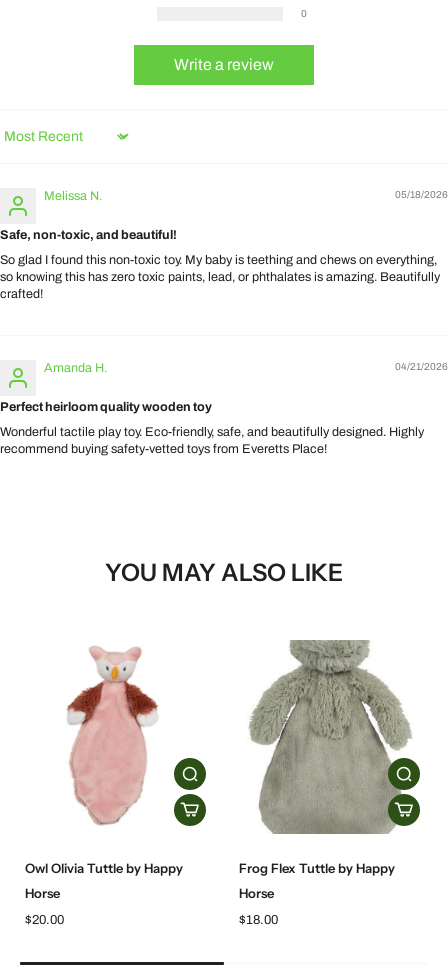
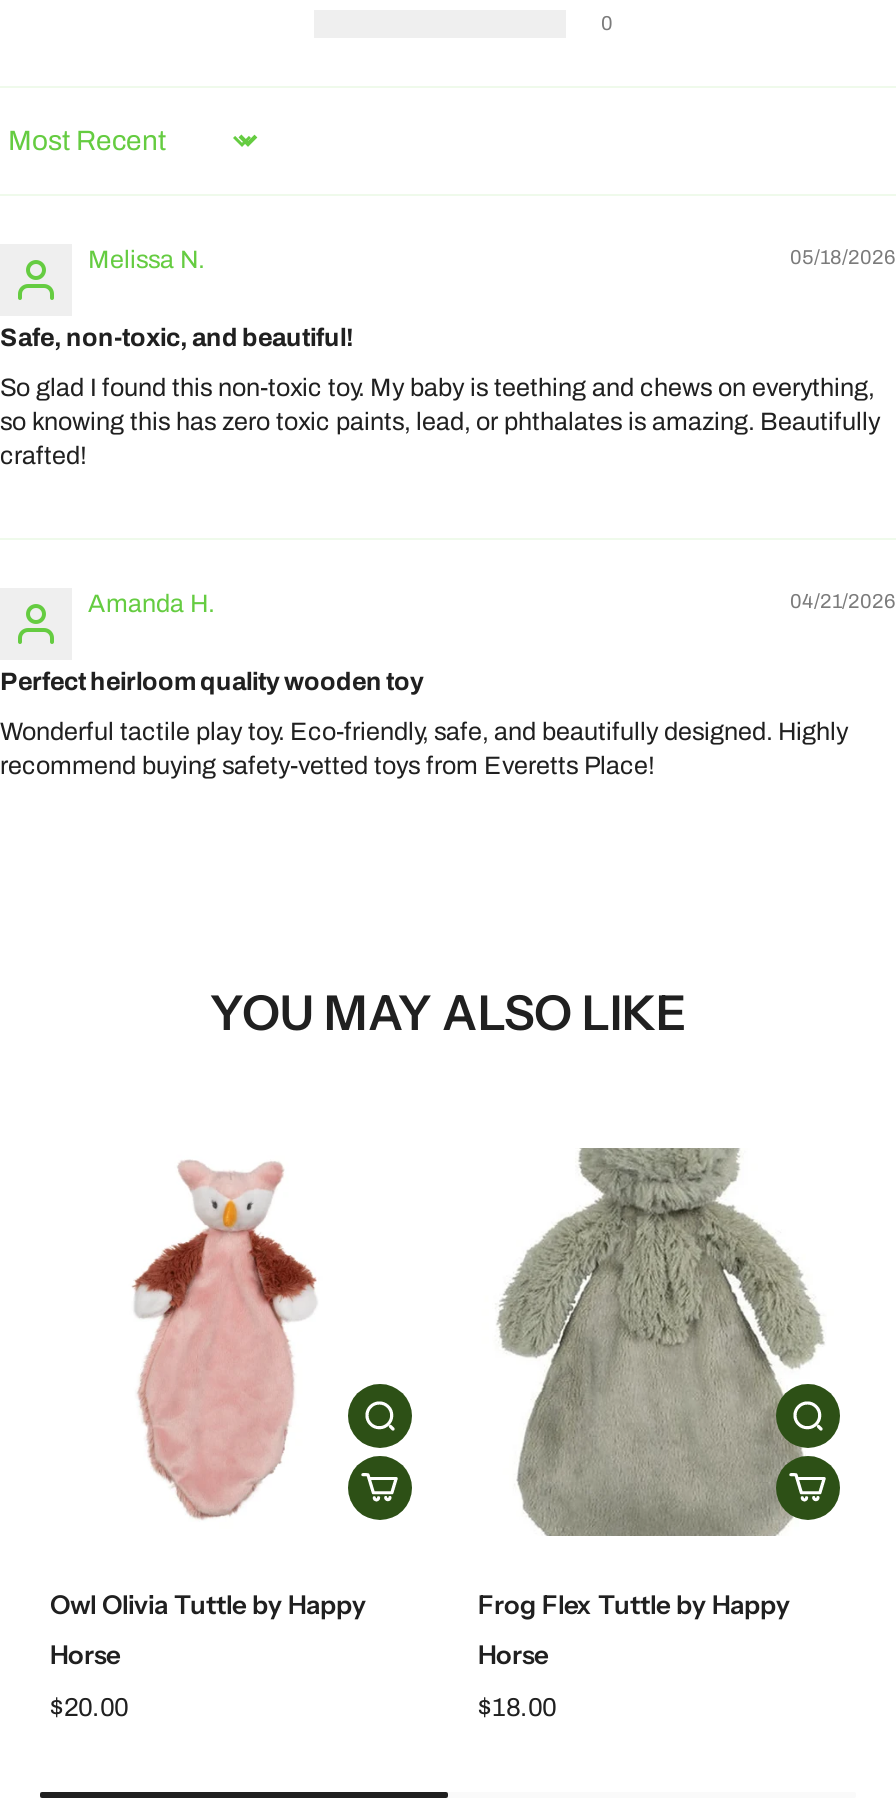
[174,56,274,73] Write a review -> none

